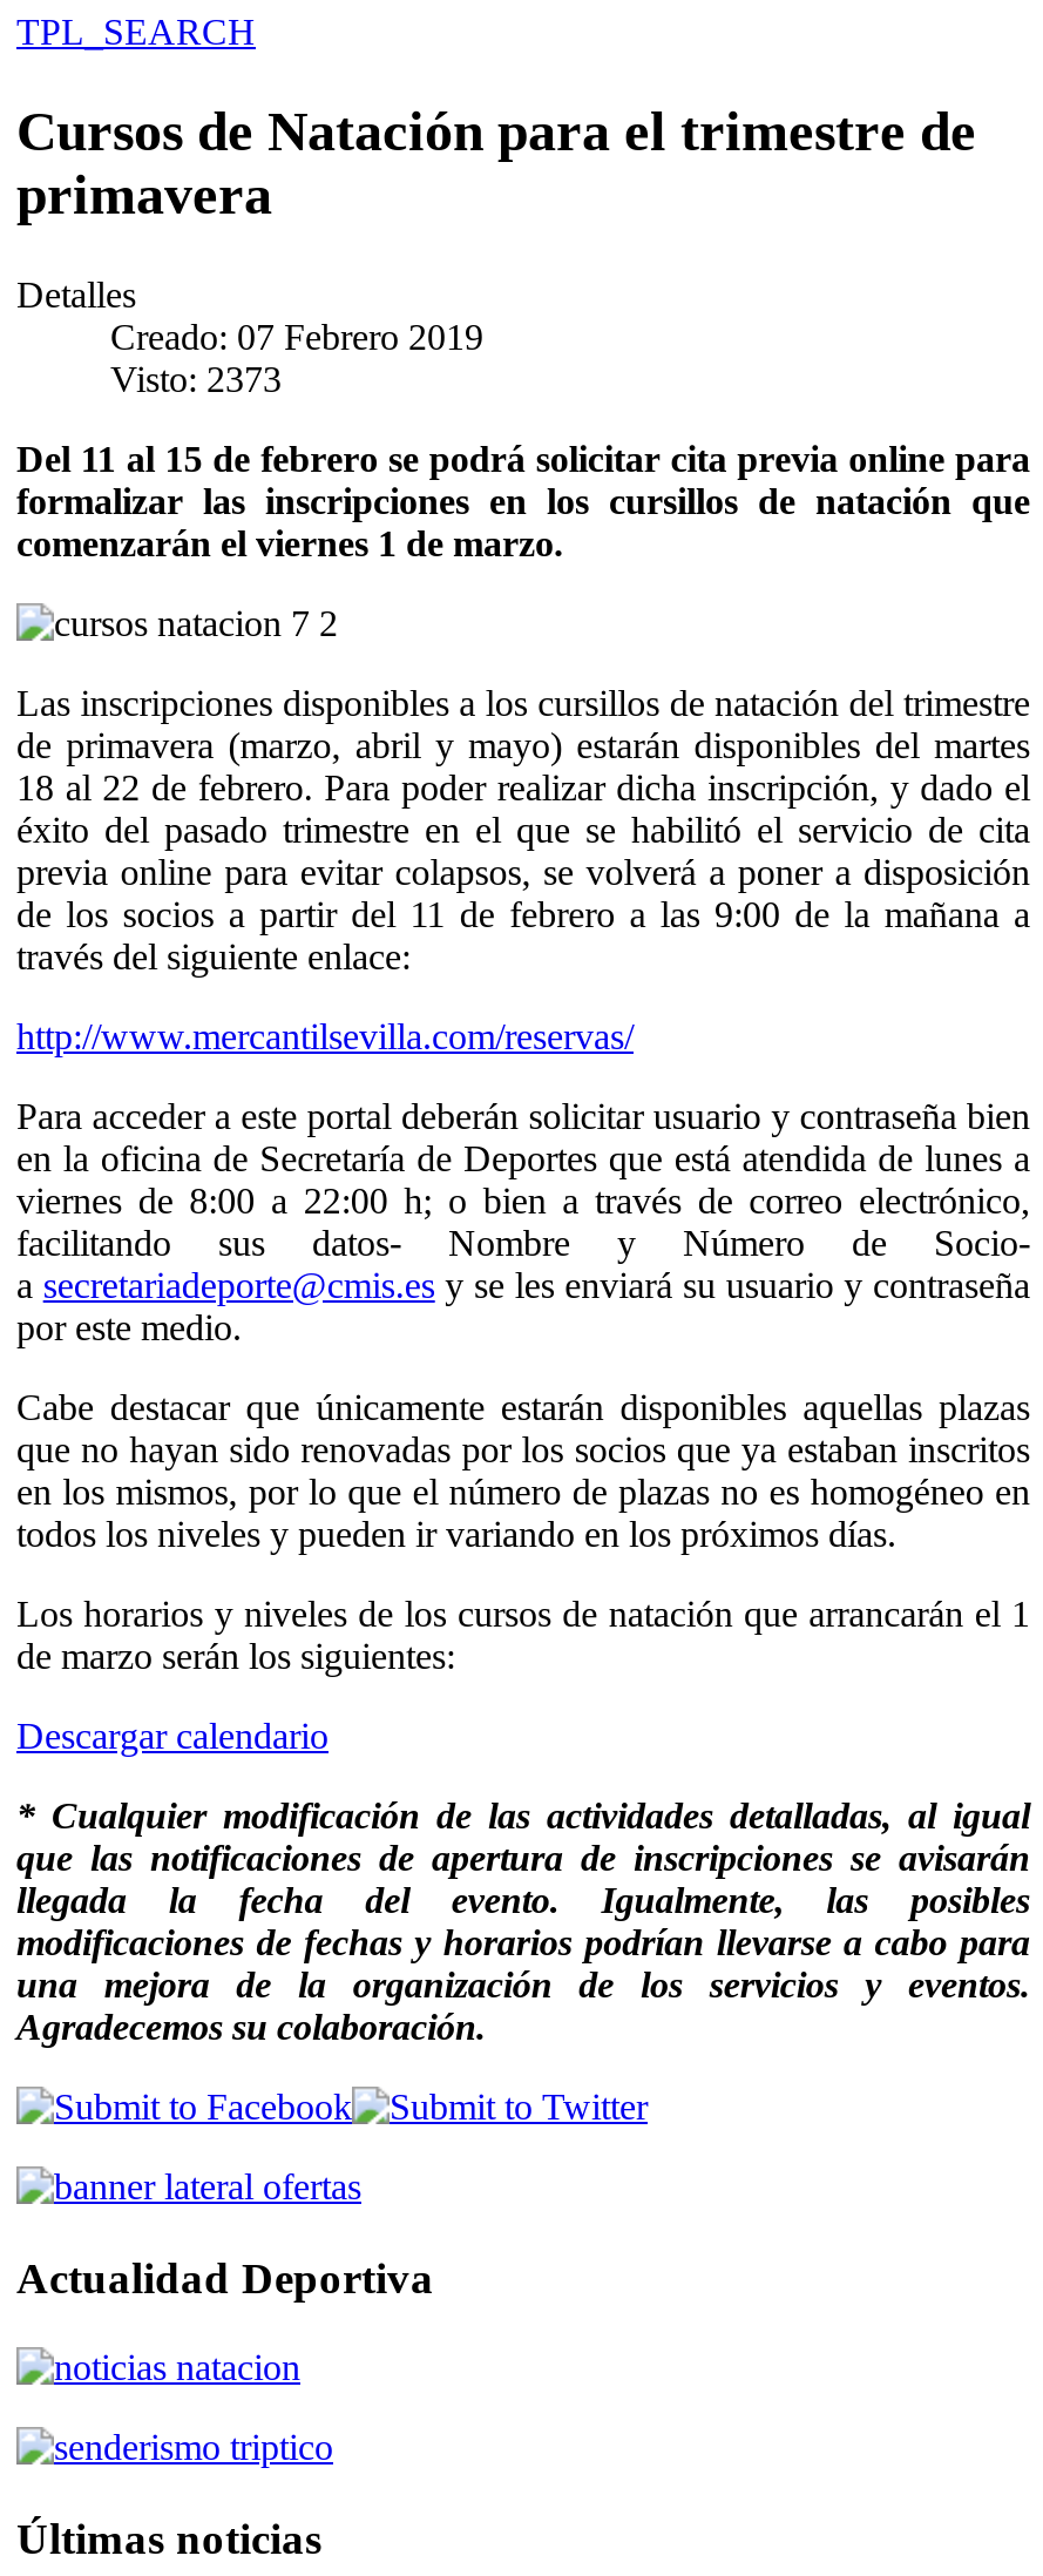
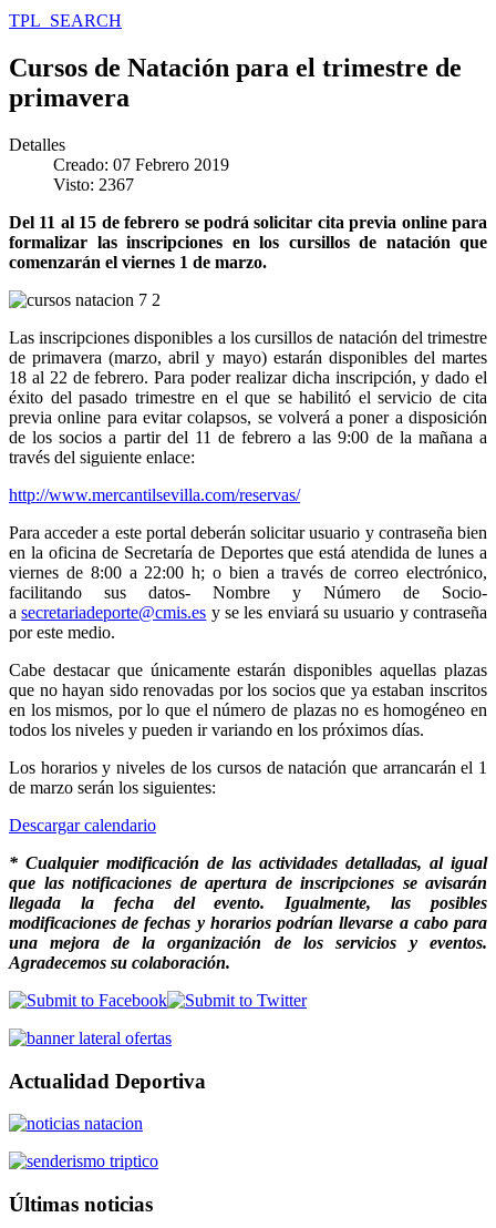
[110,359,282,399] Visto: 2373 -> [53,175,134,194] Visto: 2367

